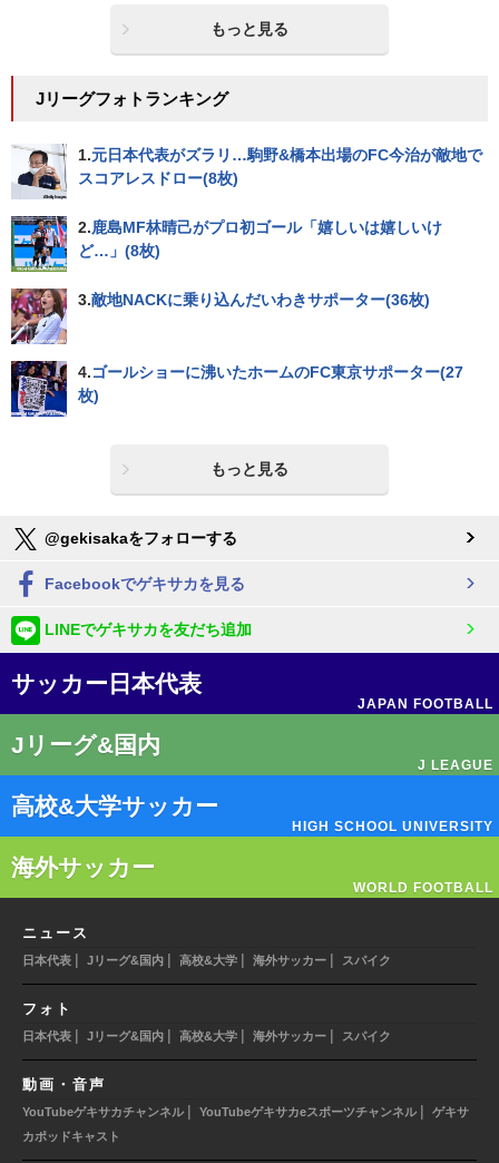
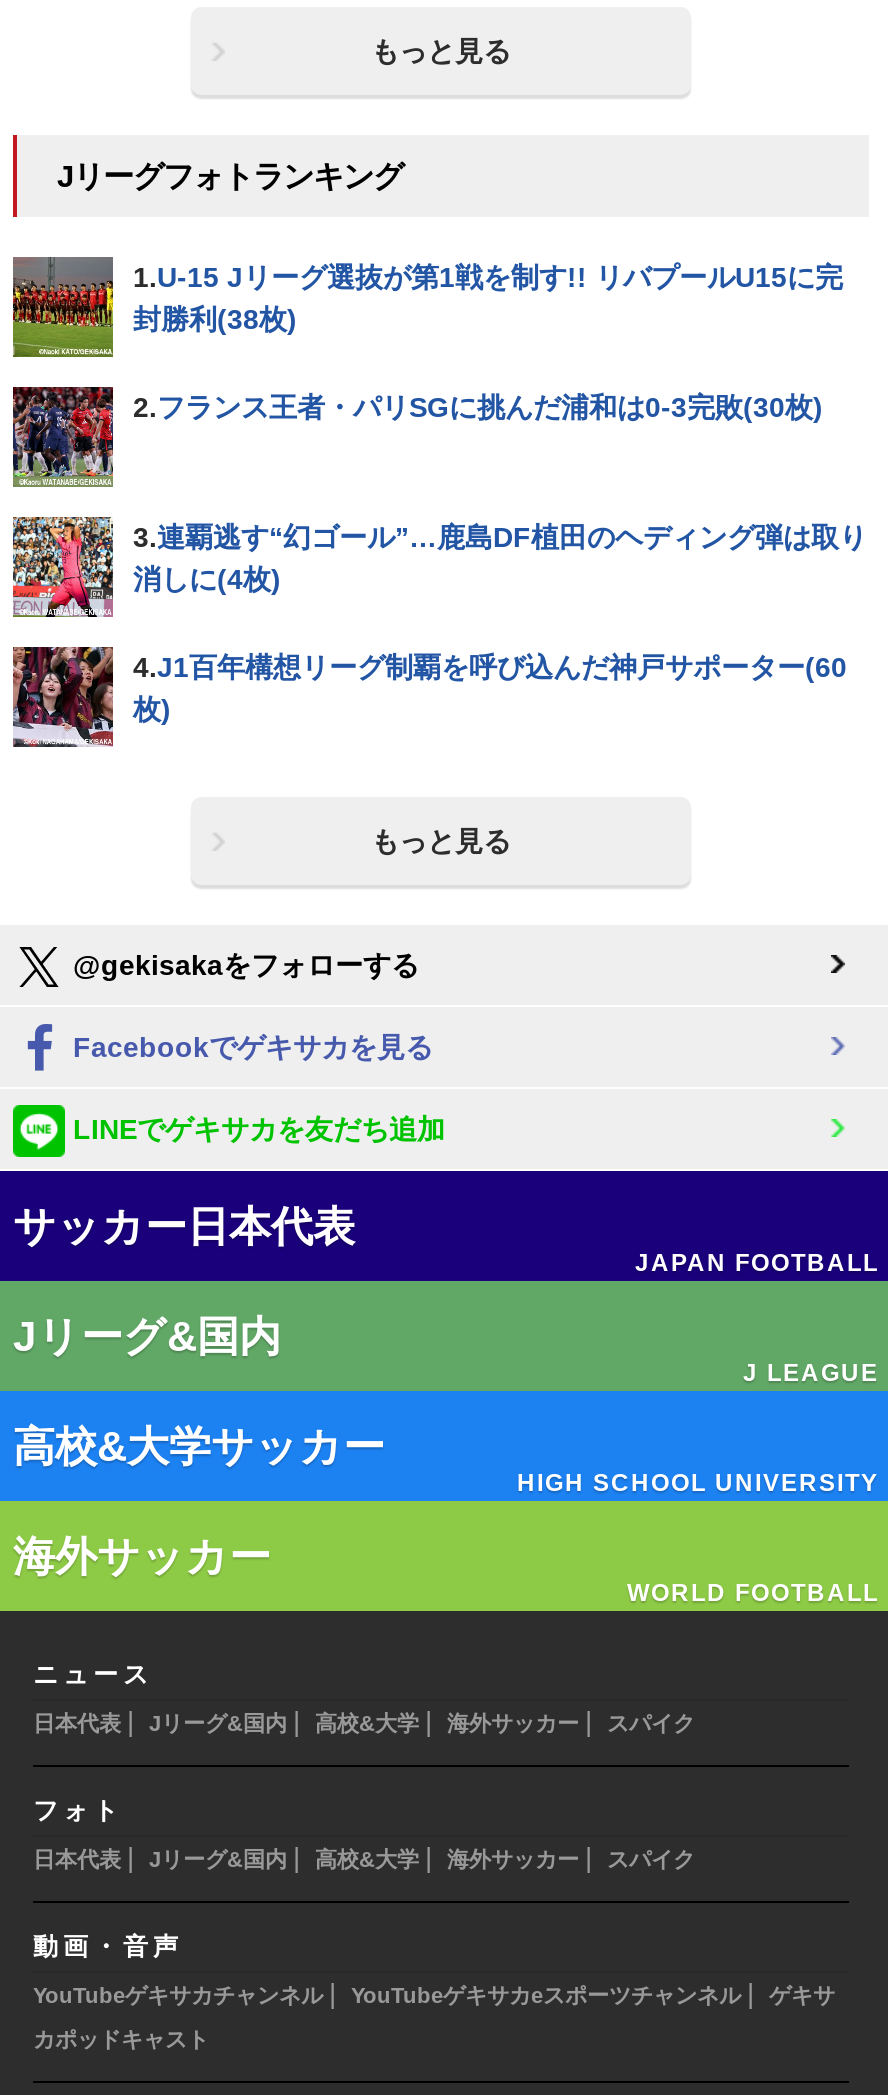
[11,144,482,199] [image] | 1.元日本代表がズラリ…駒野&橋本出場のFC今治が敵地で | スコアレスドロー(8枚) -> [11,255,843,359] [image] | 1.U-15 Jリーグ選抜が第1戦を制す!! リバプールU15に完 | 封勝利(38枚)
[11,216,442,271] [image] | 2.鹿島MF林晴己がプロ初ゴール「嬉しいは嬉しいけ | ど…」(8枚) -> [11,387,823,487] [image] | 2.フランス王者・パリSGに挑んだ浦和は0-3完敗(30枚)
[10,289,430,345] [image] | 3.敵地NACKに乗り込んだいわきサポーター(36枚) -> [11,517,867,619] [image] | 3.連覇逃す“幻ゴール”…鹿島DF植田のヘディング弾は取り | 消しに(4枚)
[10,361,463,418] [image] | 4.ゴールショーに沸いたホームのFC東京サポーター(27 -> [11,647,847,749] [image] | 4.J1百年構想リーグ制覇を呼び込んだ神戸サポーター(60

